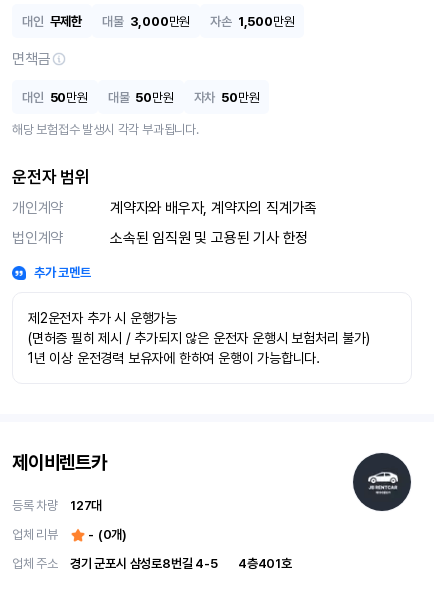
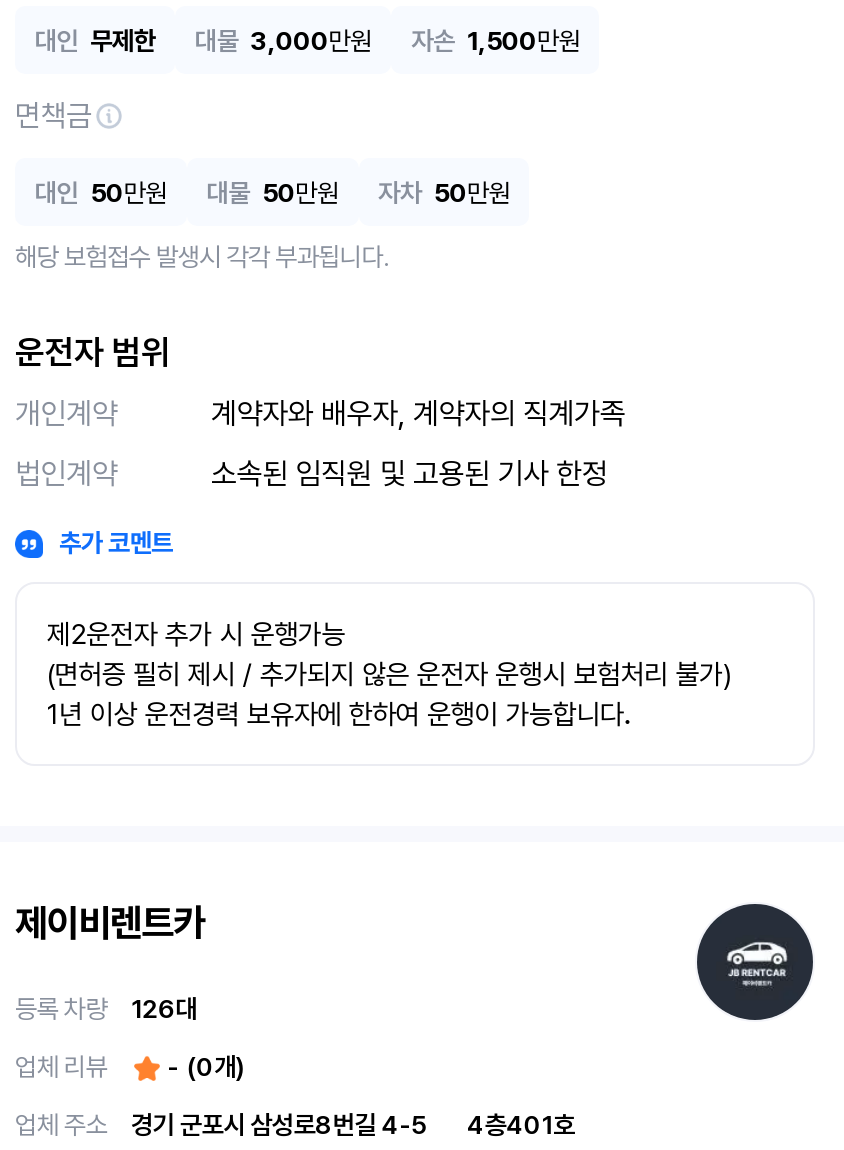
[12,498,102,513] 등록 차량 127대 -> [15,994,197,1024] 등록 차량 126대

